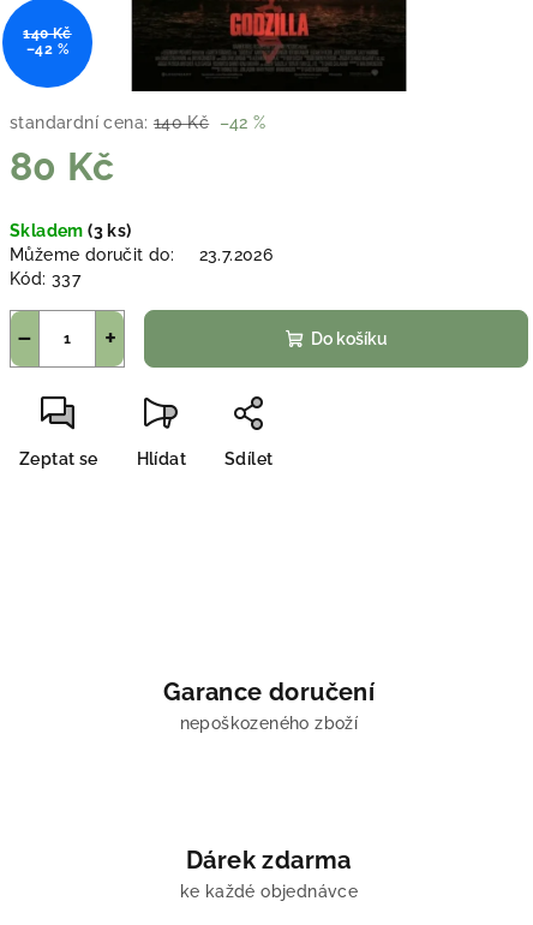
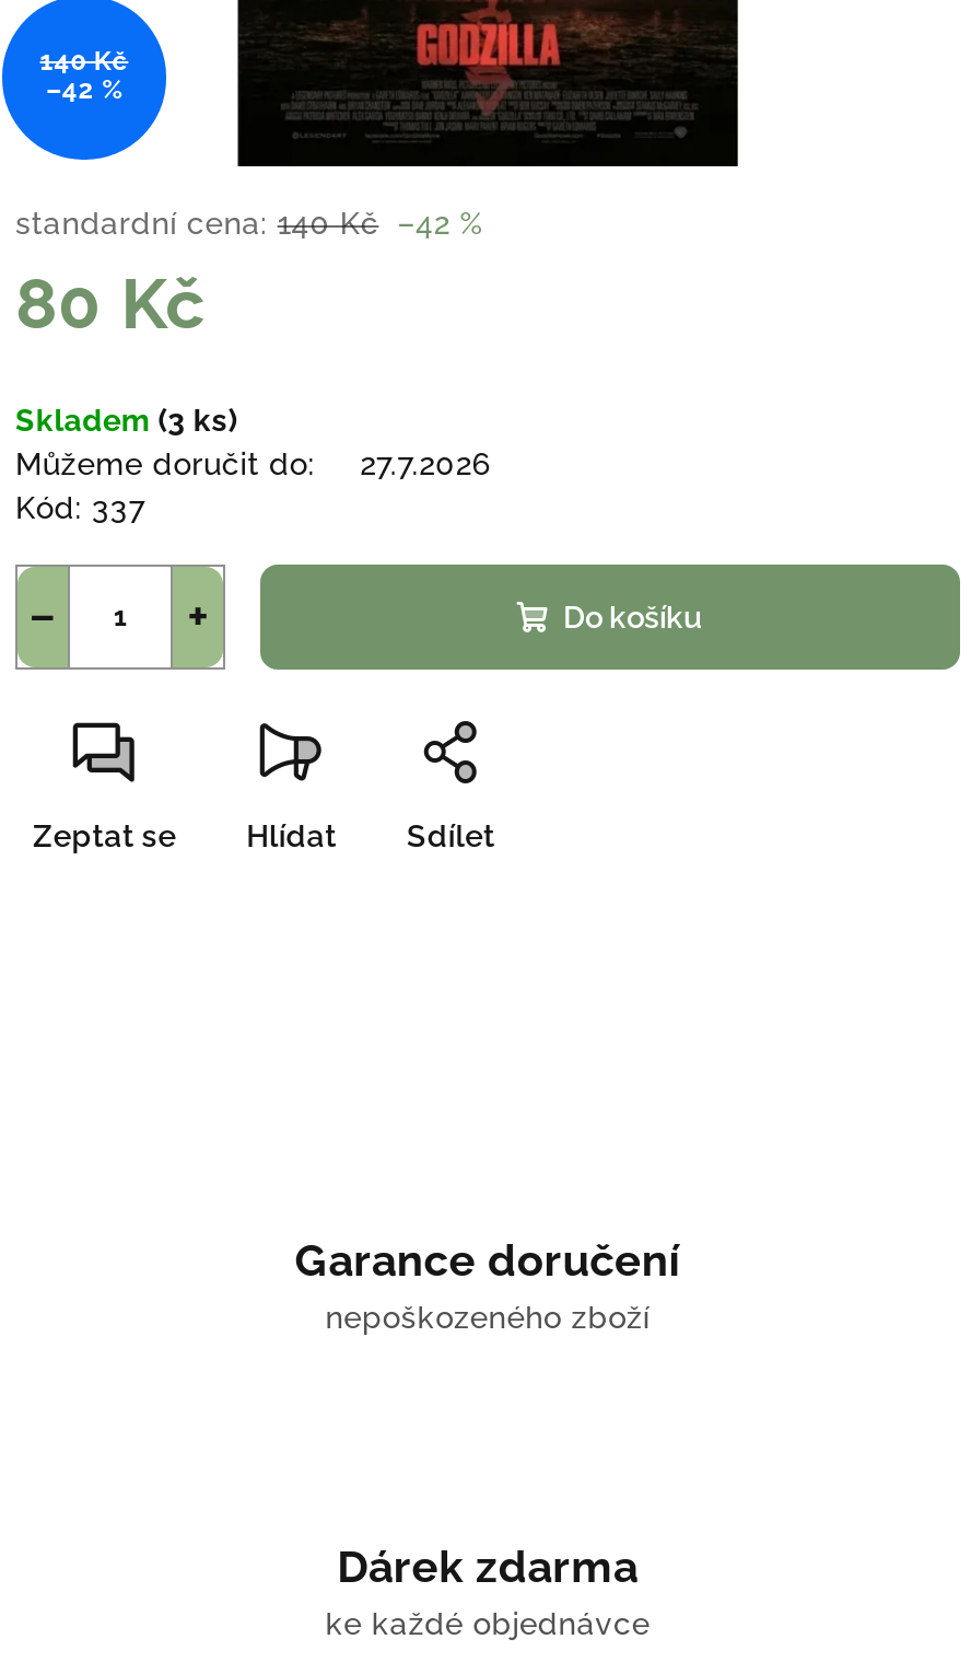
[10,245,273,264] Můžeme doručit do: 23.7.2026 -> [15,446,490,481] Můžeme doručit do: 27.7.2026

